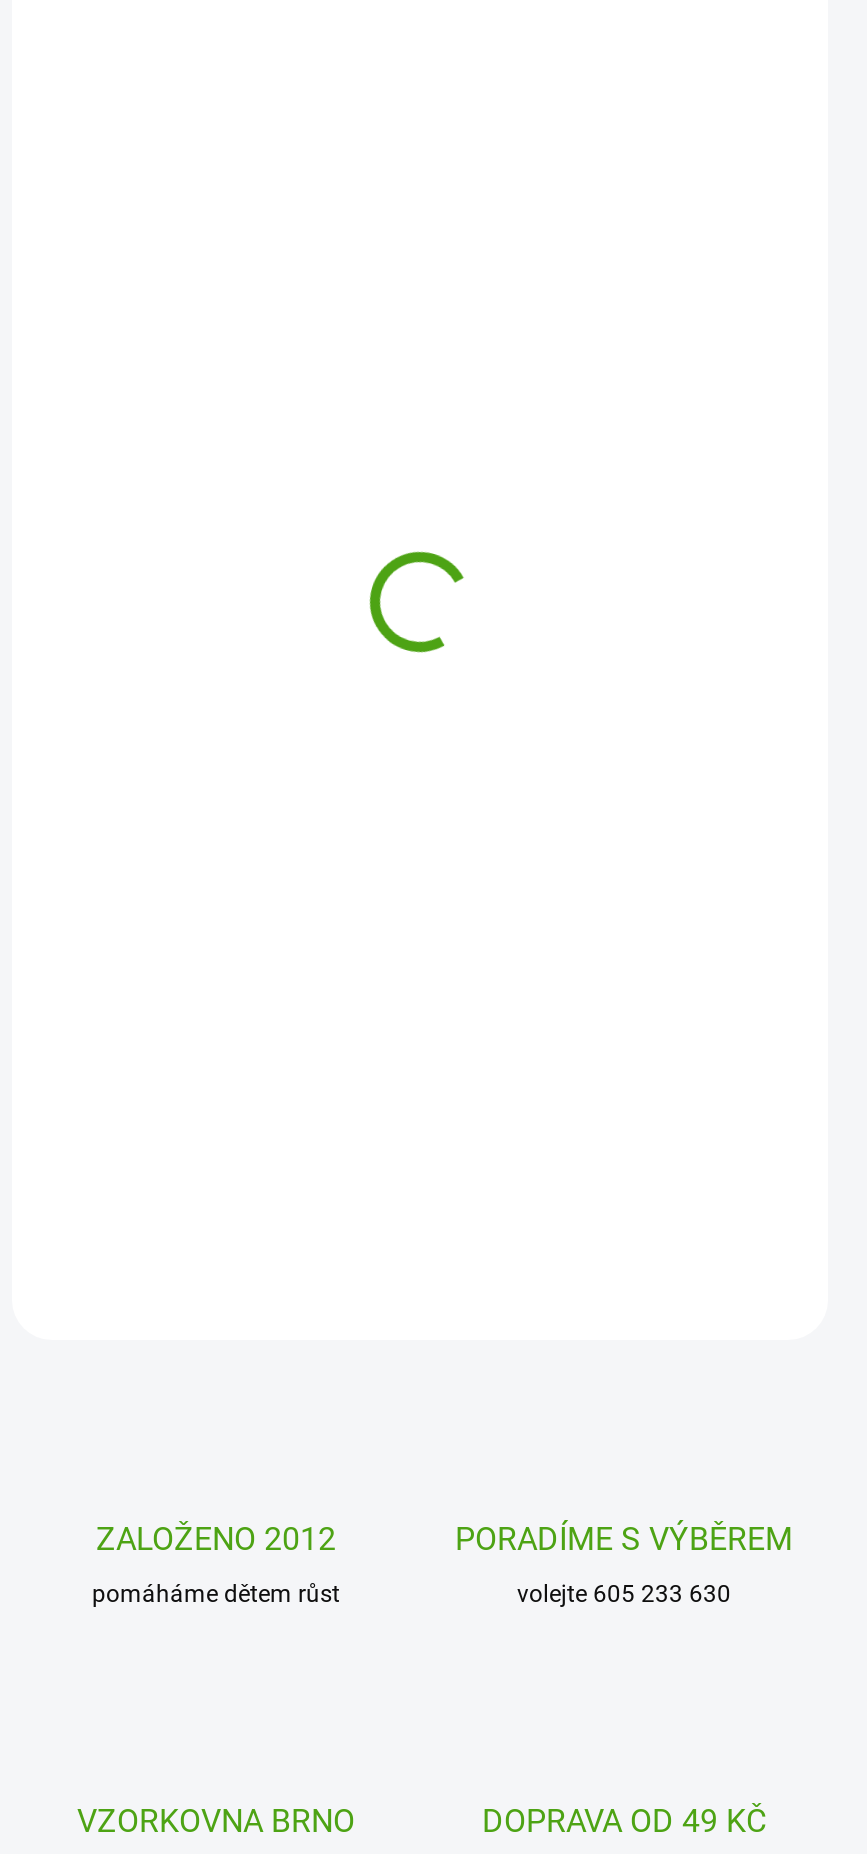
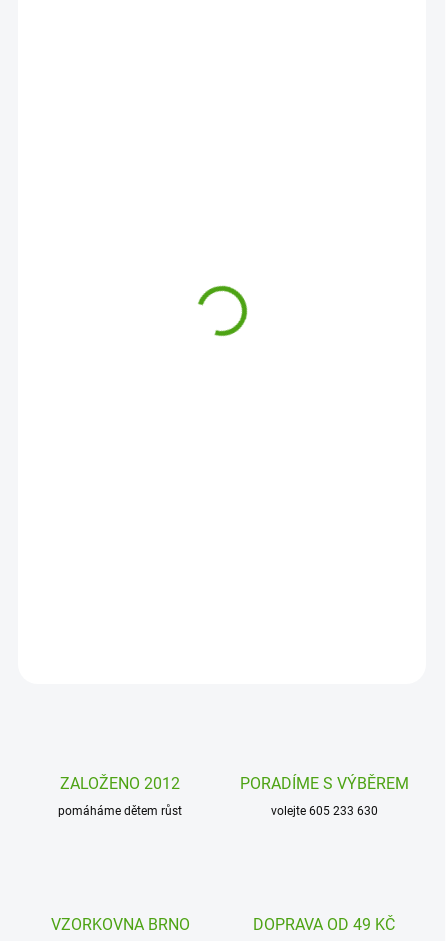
[366,548,472,662] [image] -> [196,281,249,338] [image]

